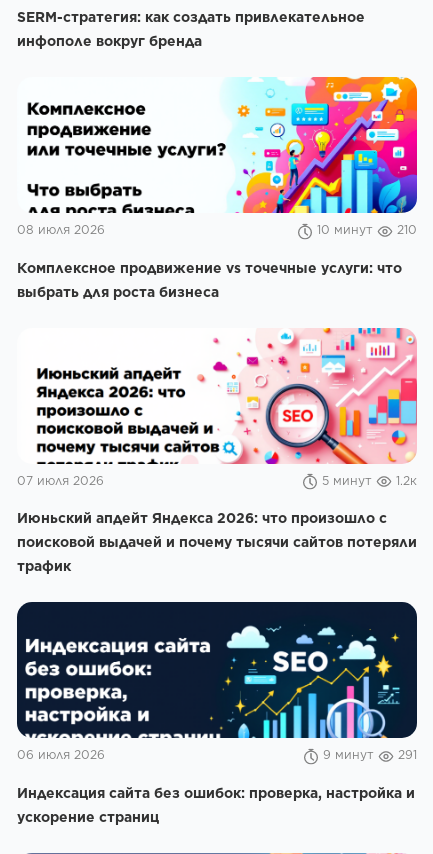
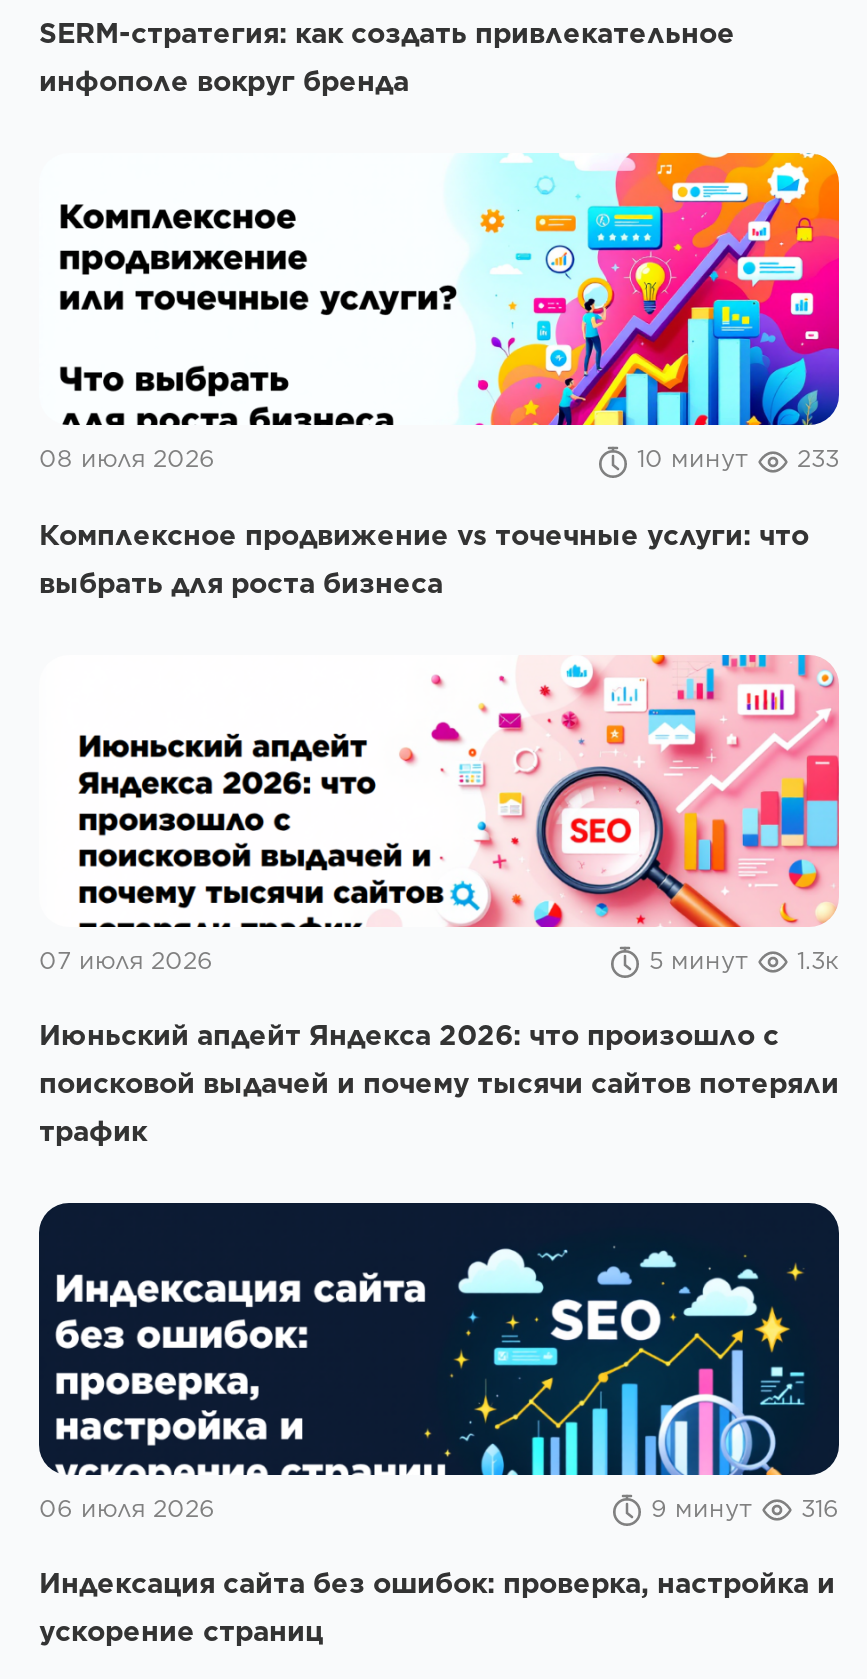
[317,222,417,237] 10 минут 210 -> [637,444,839,474] 10 минут 233
[322,473,417,488] 5 минут 1.2к -> [649,945,839,975] 5 минут 1.3к
[323,747,417,762] 9 минут 291 -> [651,1493,839,1523] 9 минут 316

